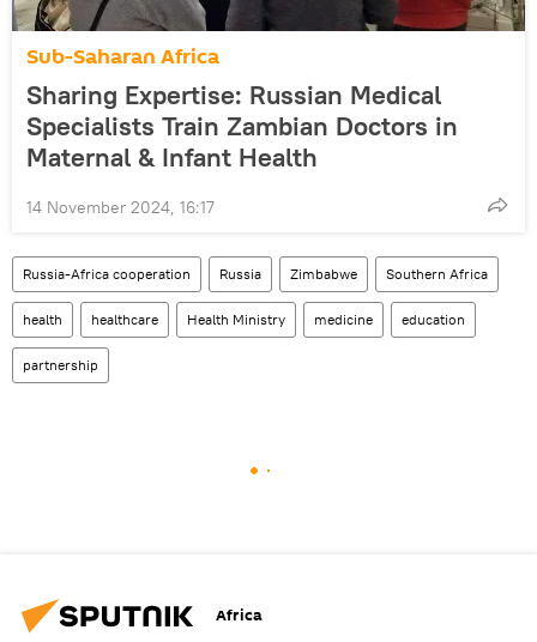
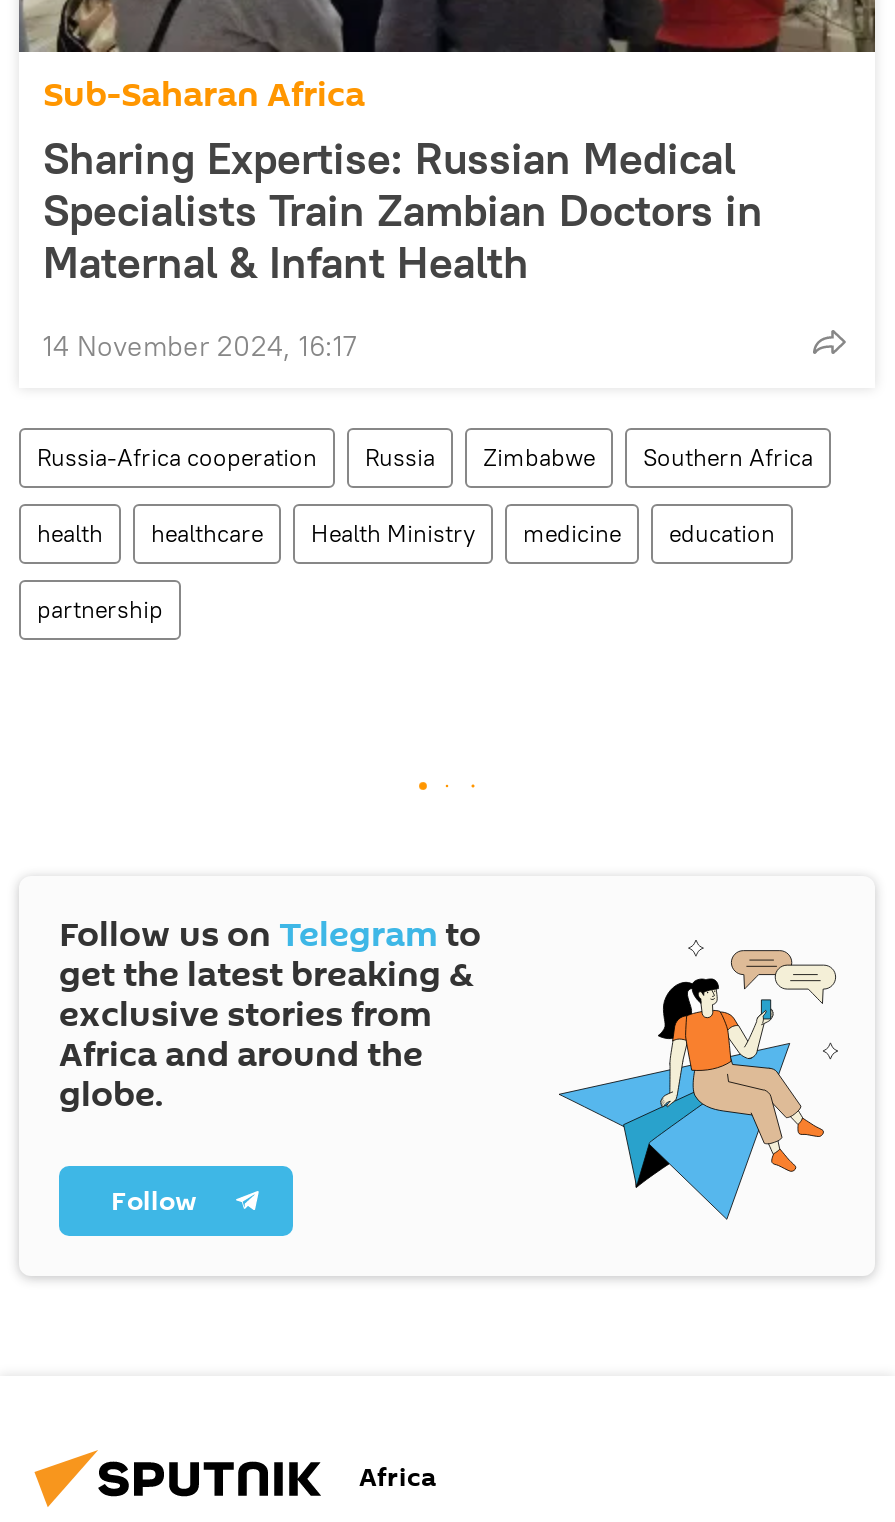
none -> [59,910,839,1220] [image] | Follow us on Telegram to | get the latest breaking & | exclusive stories from | Africa and around the | globe. | Follow

